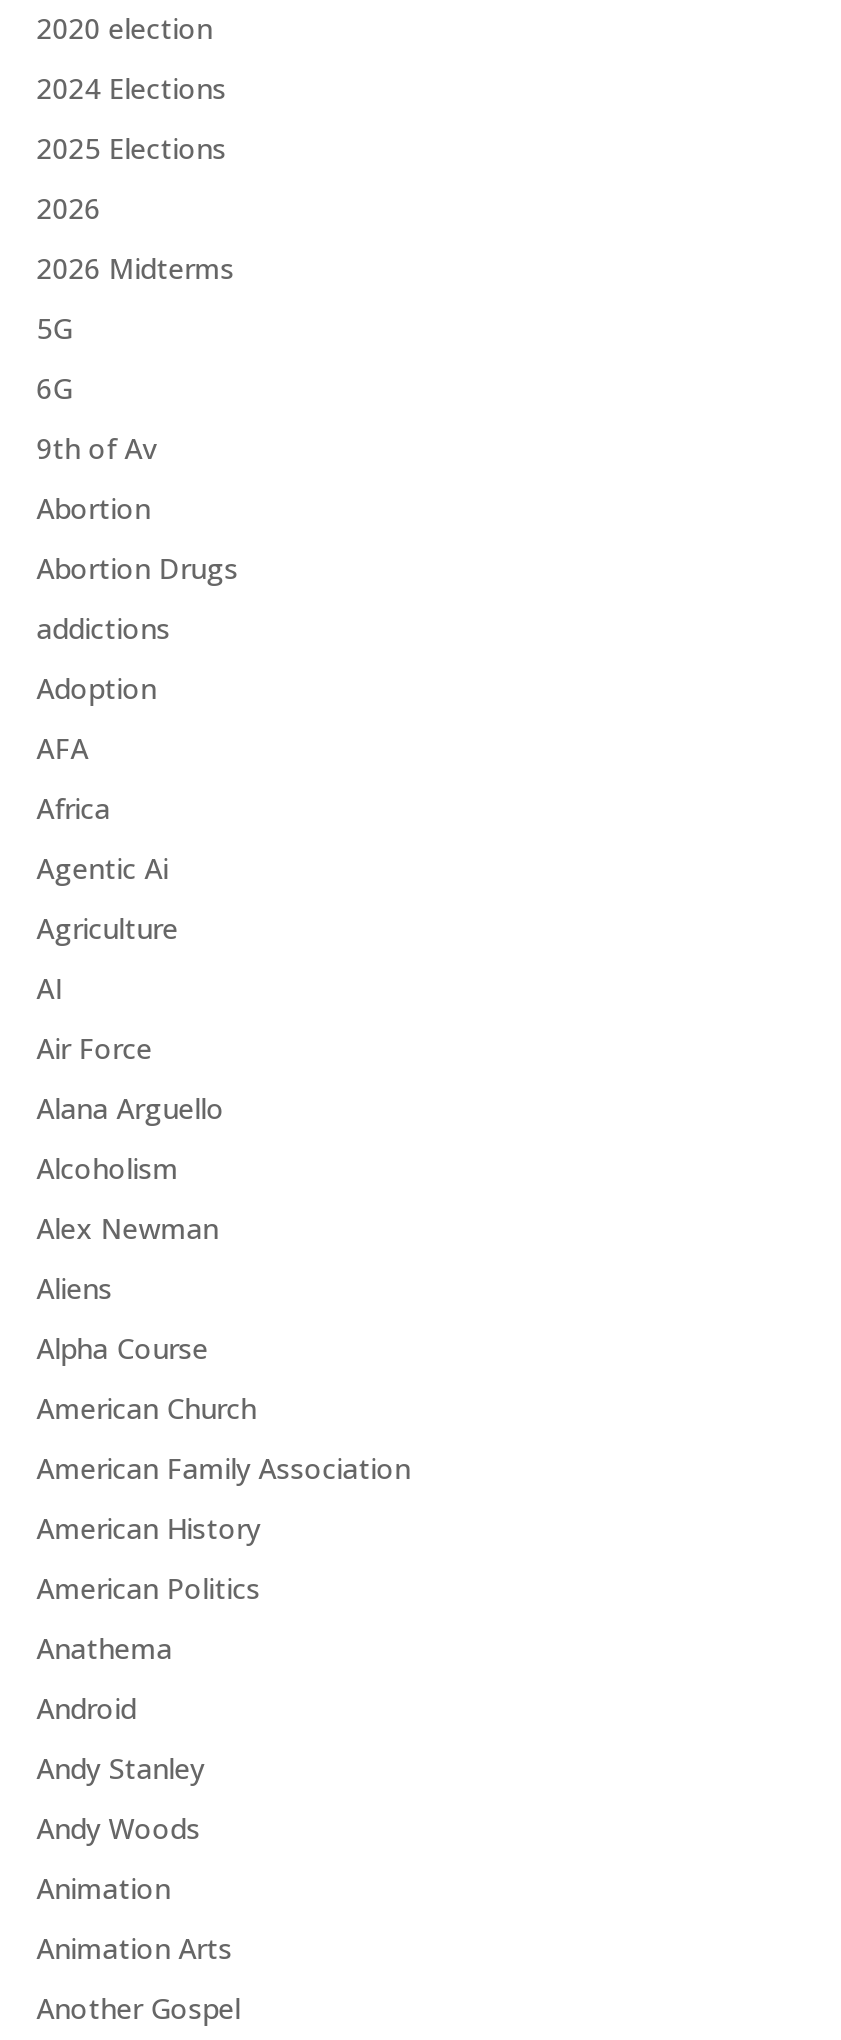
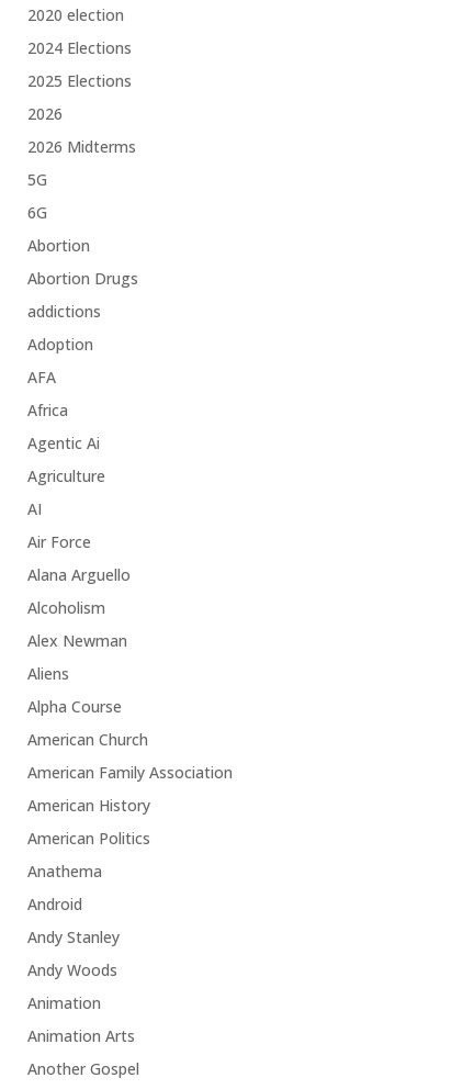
[37,428,157,466] 9th of Av -> none

